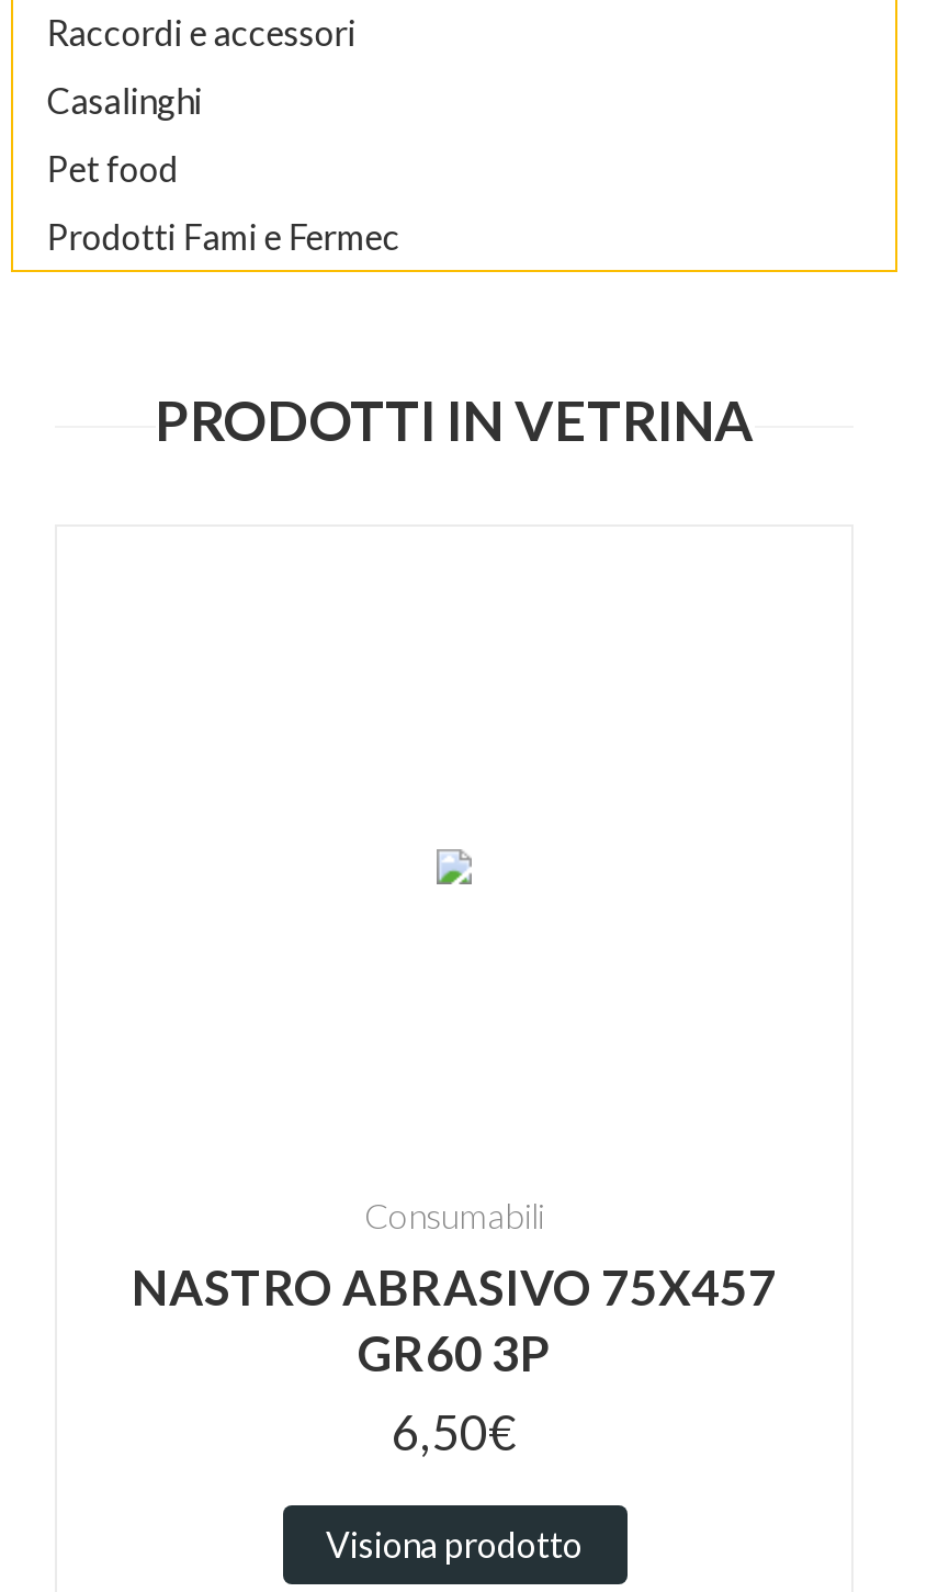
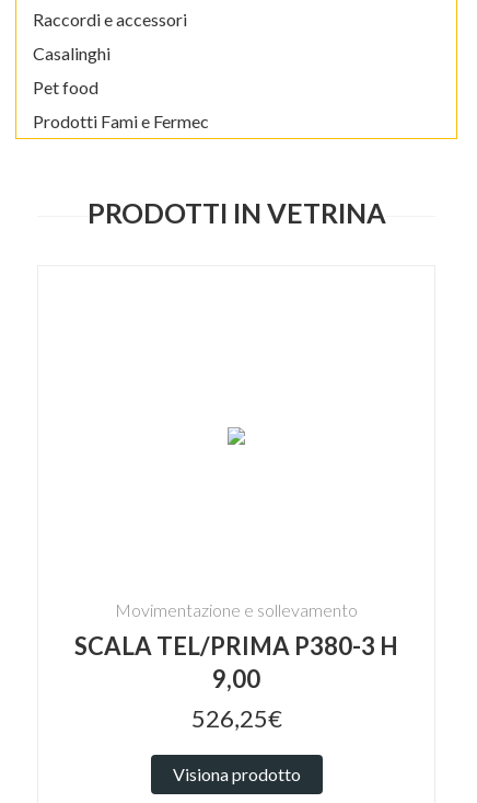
[132,1194,777,1461] Consumabili | NASTRO ABRASIVO 75X457 | GR60 3P | 6,50€ -> [74,599,398,733] Movimentazione e sollevamento | SCALA TEL/PRIMA P380-3 H | 9,00 | 526,25€

